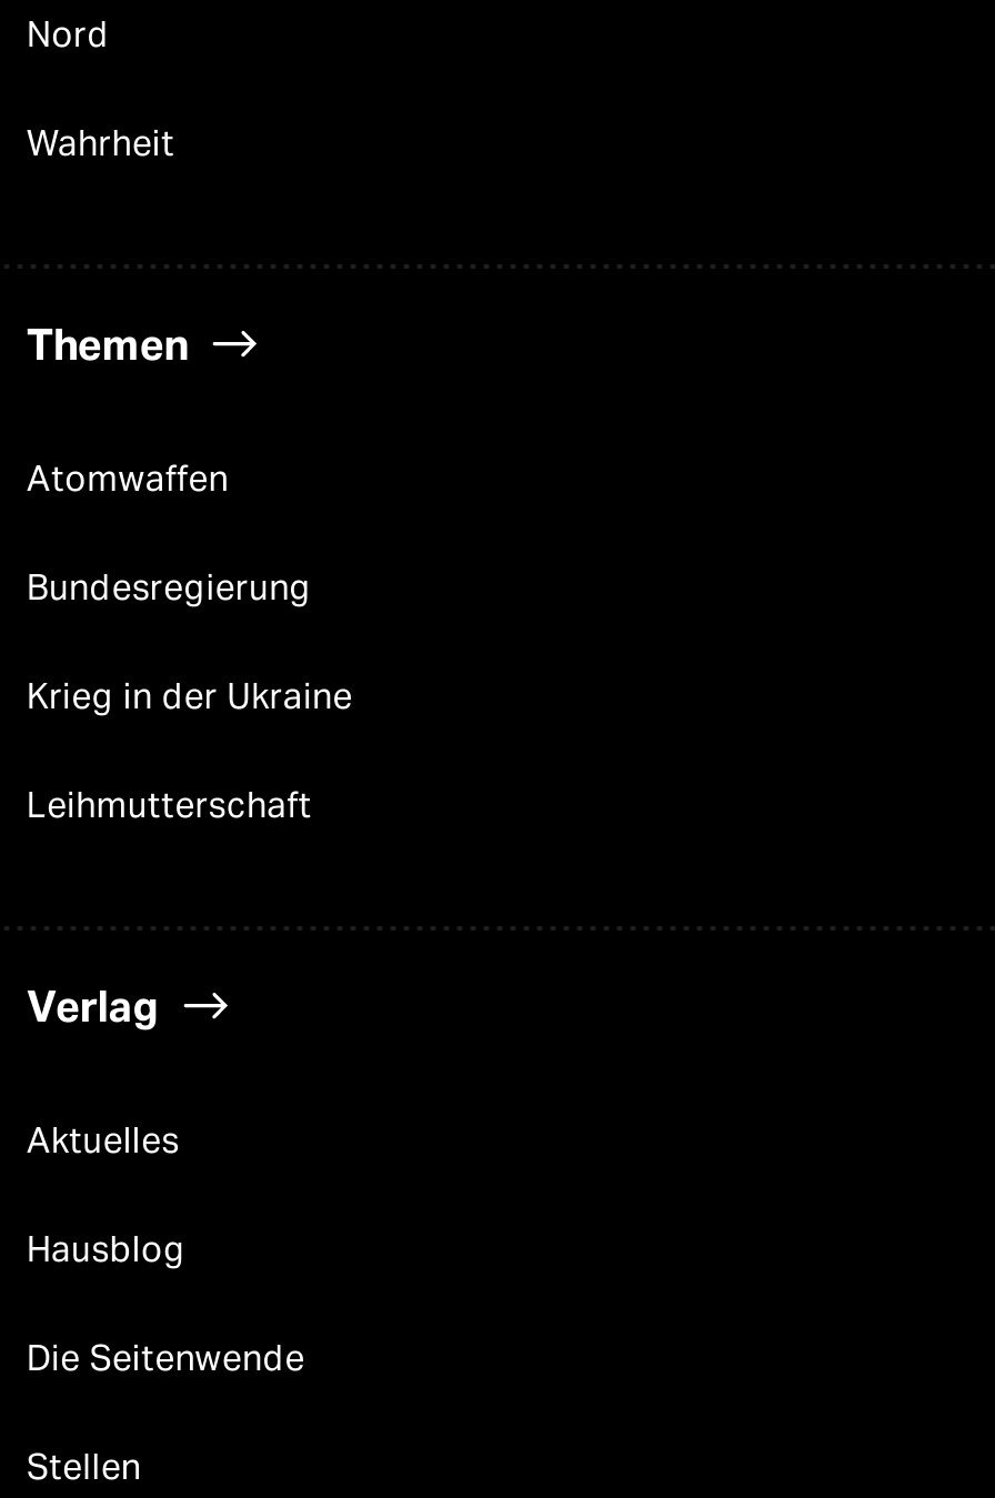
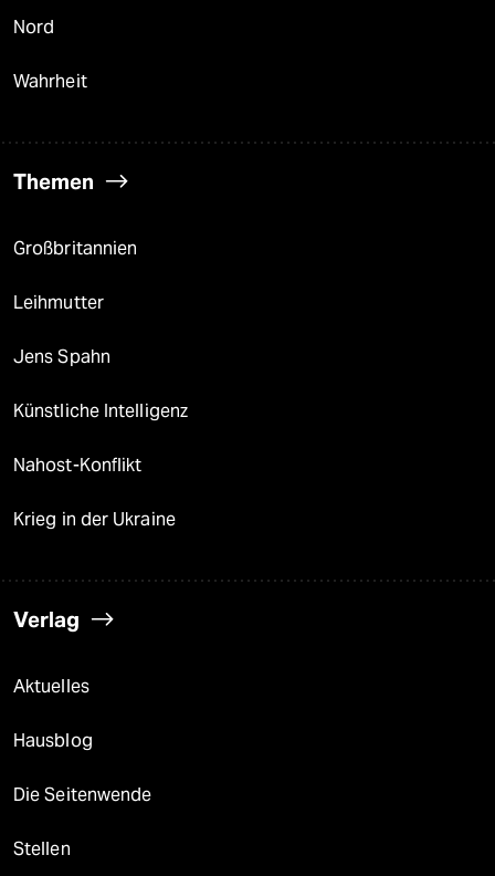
[27,458,312,609] Atomwaffen | Bundesregierung -> [13,238,188,476] Großbritannien | Leihmutter | Jens Spahn | Künstliche Intelligenz | Nahost-Konflikt
moved [27,675,353,717] -> [13,509,176,530]: Krieg in der Ukraine
[27,784,312,826] Leihmutterschaft -> none

